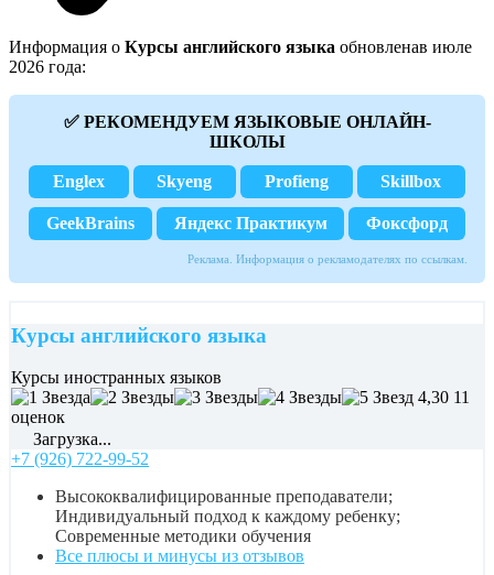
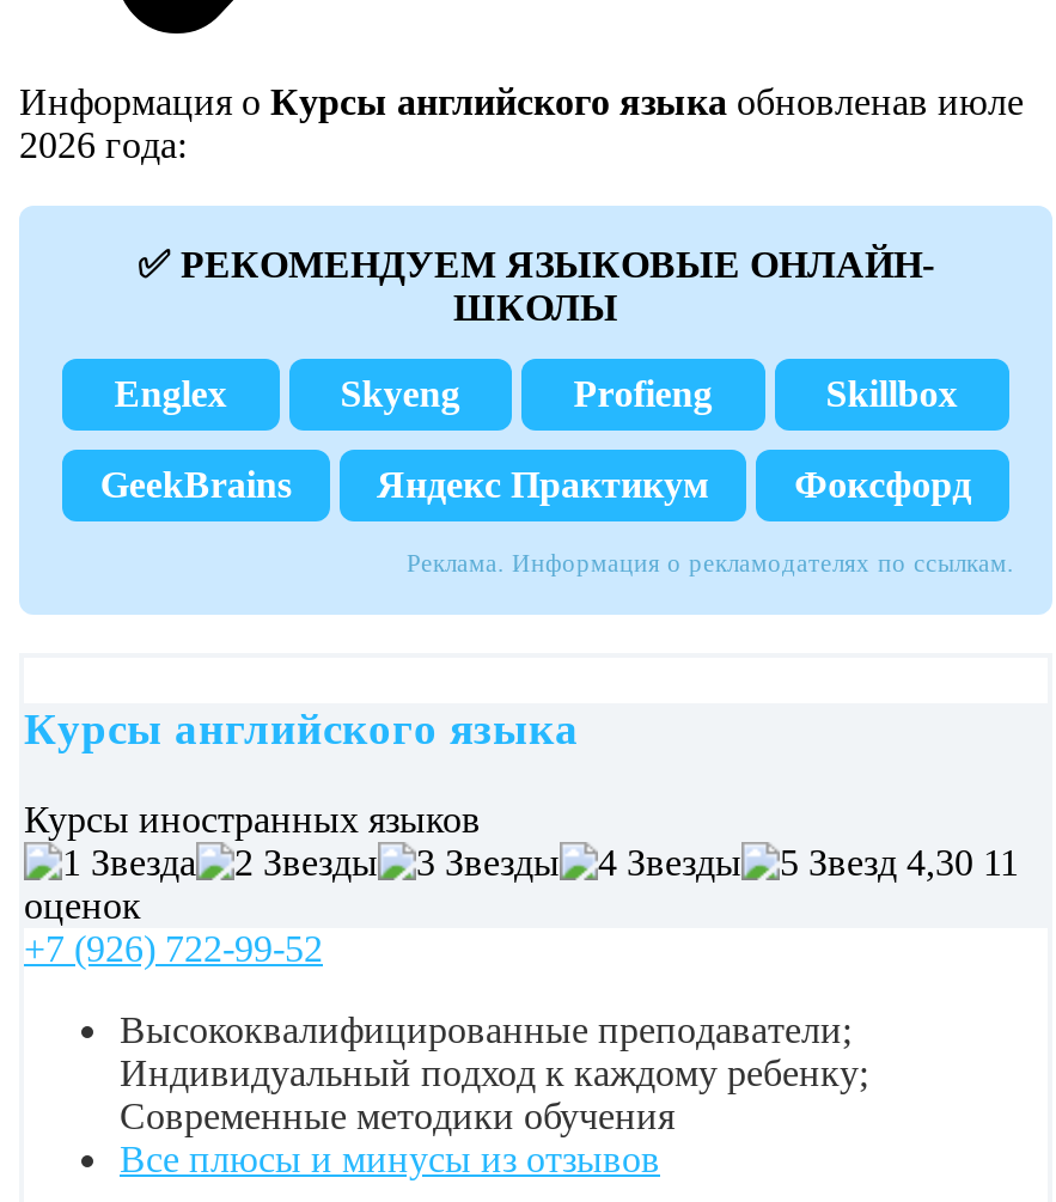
[29,430,111,449] Загрузка... -> none

